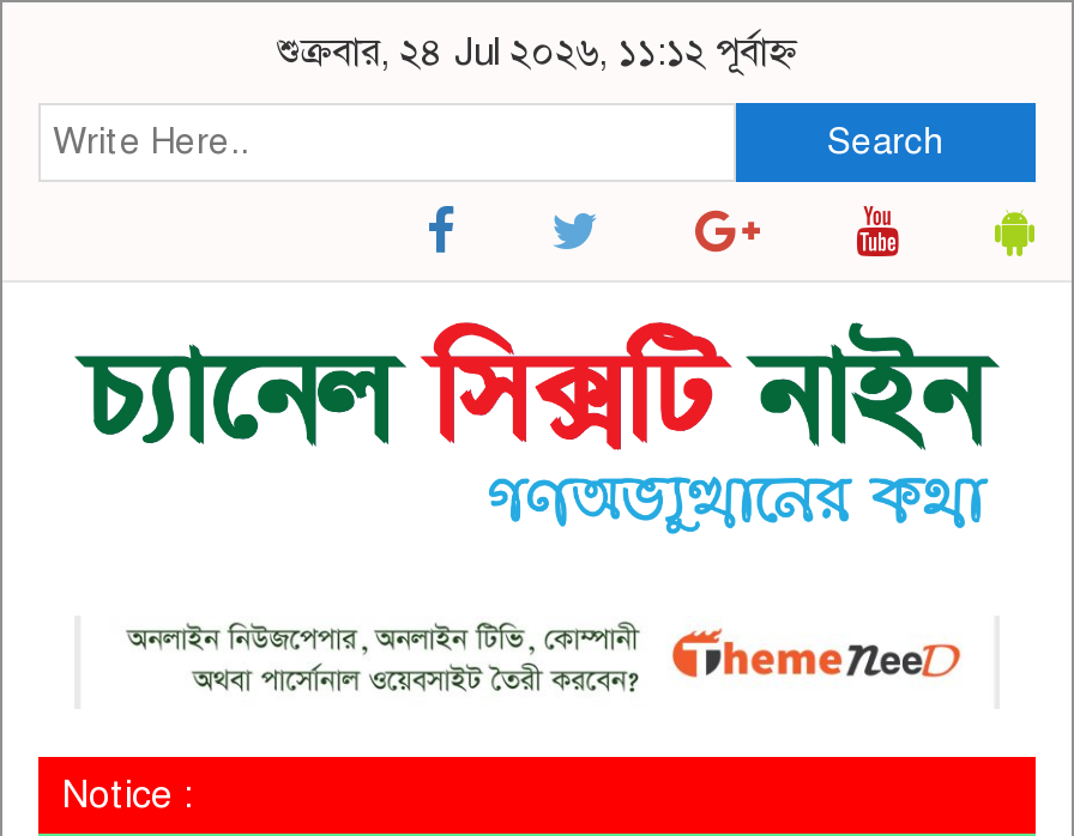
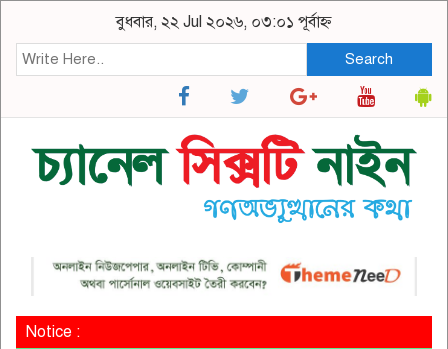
[277,29,797,77] শুক্রবার, ২৪ Jul ২০২৬, ১১:১২ পূর্বাহ্ন -> [116,12,332,32] বুধবার, ২২ Jul ২০২৬, ০৩:০১ পূর্বাহ্ন

